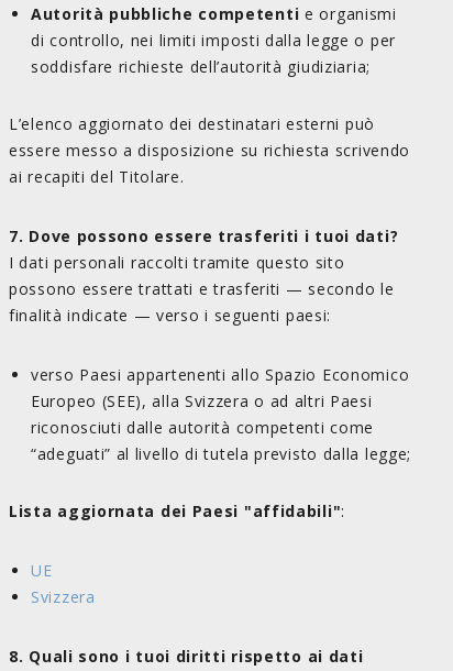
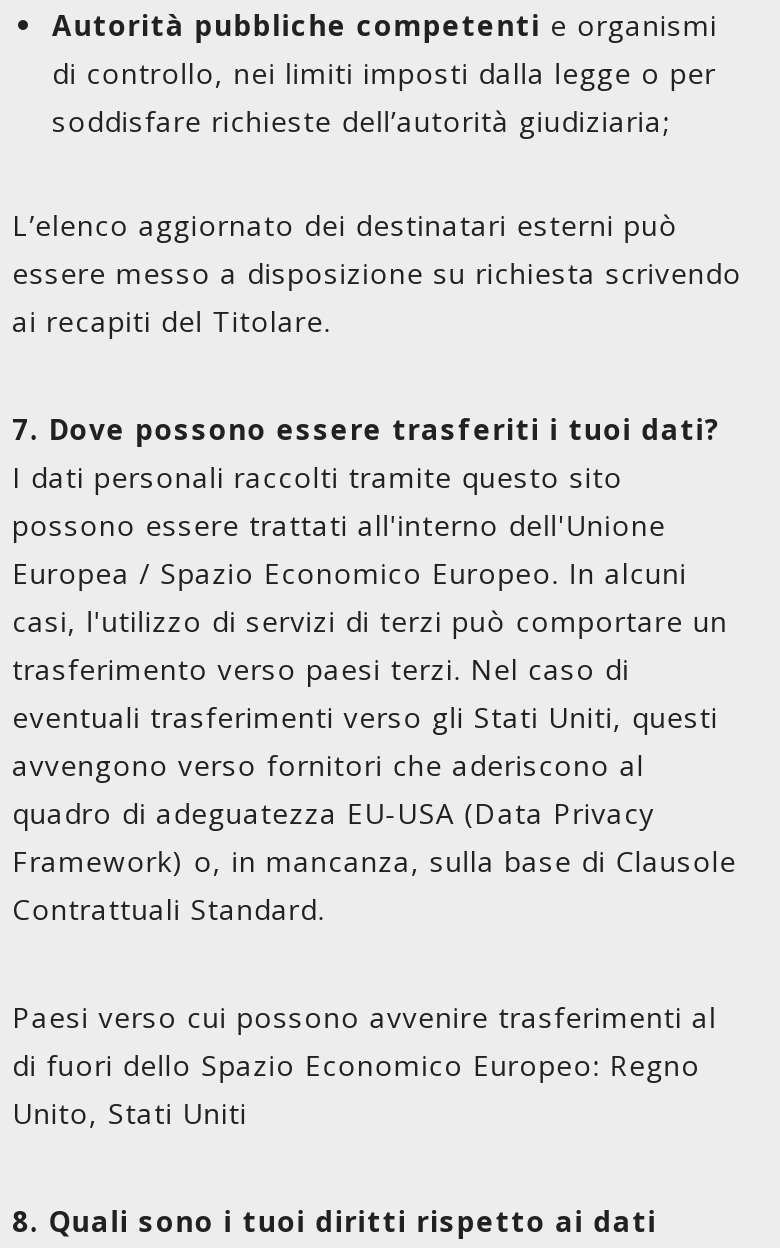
[9,278,411,607] possono essere trattati e trasferiti — secondo le | finalità indicate — verso i seguenti paesi: | verso Paesi appartenenti allo Spazio Economico | Europeo (SEE), alla Svizzera o ad altri Paesi | riconosciuti dalle autorità competenti come | “adeguati” al livello di tutela previsto dalla legge; | Lista aggiornata dei Paesi "affidabili": | UE | Svizzera -> [12,506,737,1132] possono essere trattati all'interno dell'Unione | Europea / Spazio Economico Europeo. In alcuni | casi, l'utilizzo di servizi di terzi può comportare un | trasferimento verso paesi terzi. Nel caso di | eventuali trasferimenti verso gli Stati Uniti, questi | avvengono verso fornitori che aderiscono al | quadro di adeguatezza EU-USA (Data Privacy | Framework) o, in mancanza, sulla base di Clausole | Contrattuali Standard. | Paesi verso cui possono avvenire trasferimenti al | di fuori dello Spazio Economico Europeo: Regno | Unito, Stati Uniti

